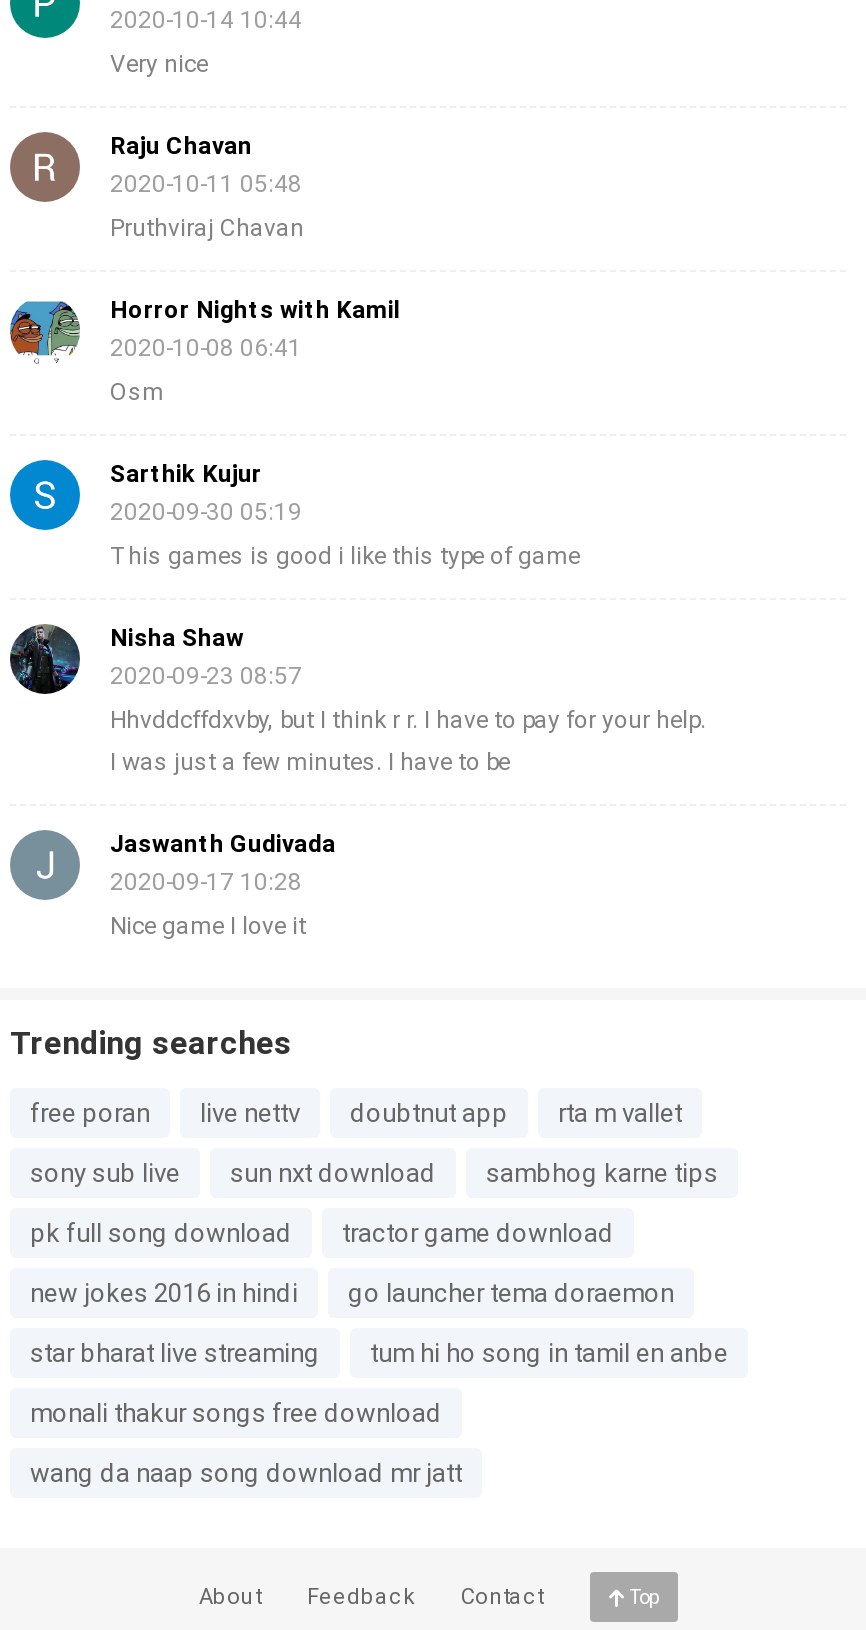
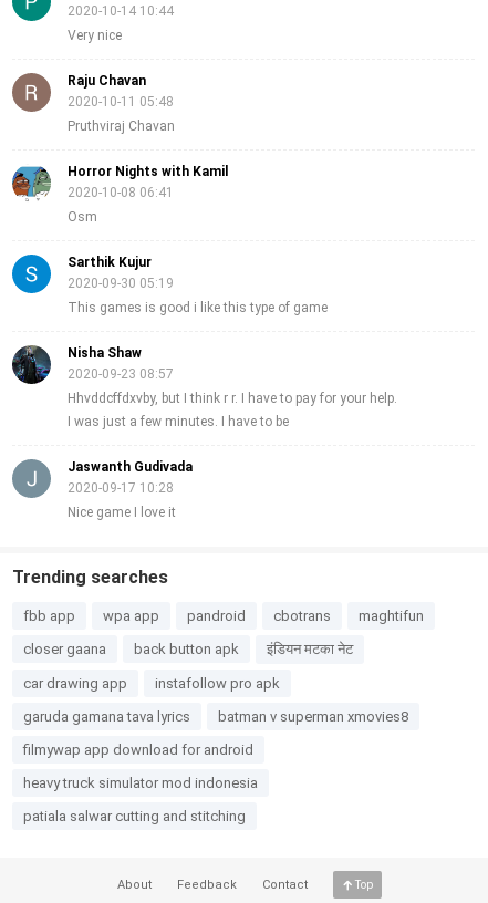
[30,1098,682,1128] free poran | live nettv | doubtnut app | rta m vallet -> [23,607,424,624] fbb app | wpa app | pandroid | cbotrans | maghtifun
[30,1158,718,1188] sony sub live | sun nxt download | sambhog karne tips -> [23,641,353,657] closer gaana | back button apk | इंडियन मटका नेट
[30,1218,614,1248] pk full song download | tractor game download -> [23,675,280,691] car drawing app | instafollow pro apk
[30,1278,674,1308] new jokes 2016 in hindi | go launcher tema doraemon -> [23,708,408,725] garuda gamana tava lyrics | batman v superman xmovies8
[30,1338,728,1368] star bharat live streaming | tum hi ho song in tamil en anbe -> [23,741,253,758] filmywap app download for android
[30,1398,442,1428] monali thakur songs free download -> [23,774,258,791] heavy truck simulator mod indonesia
[30,1458,462,1488] wang da naap song download mr jatt -> [23,808,246,824] patiala salwar cutting and stitching

